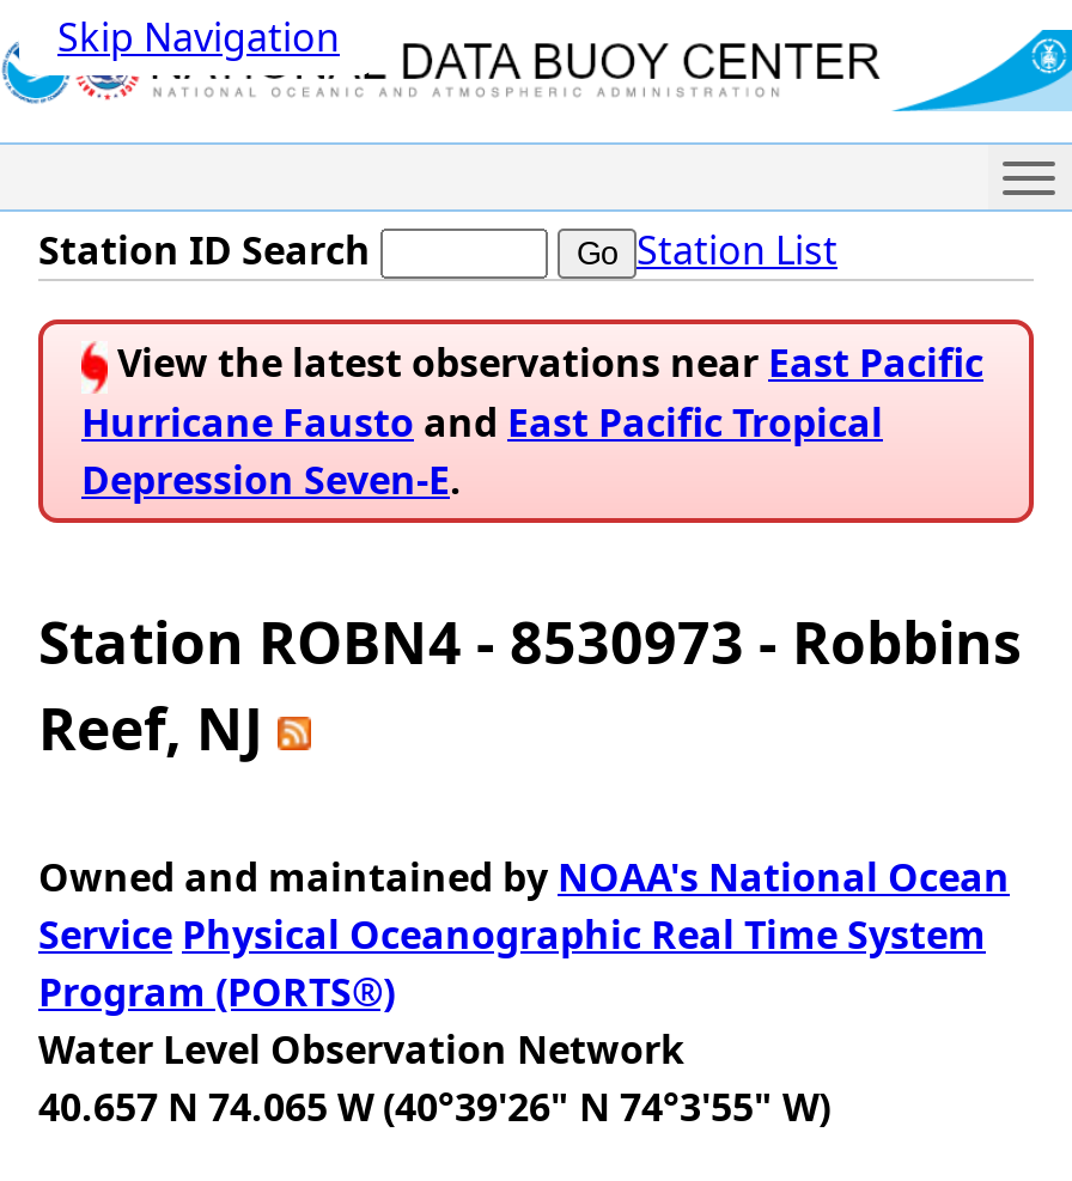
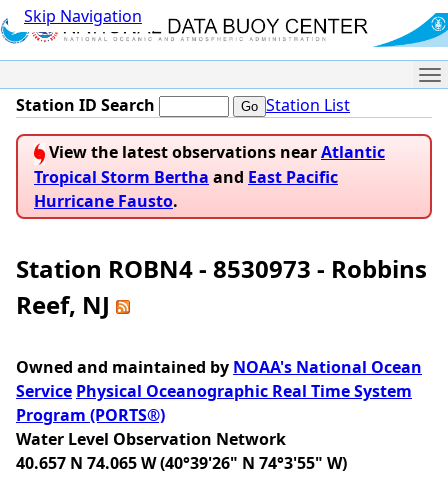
[81,337,983,506] View the latest observations near East Pacific | Hurricane Fausto and East Pacific Tropical | Depression Seven-E. -> [34,141,385,212] View the latest observations near Atlantic | Tropical Storm Bertha and East Pacific | Hurricane Fausto.

